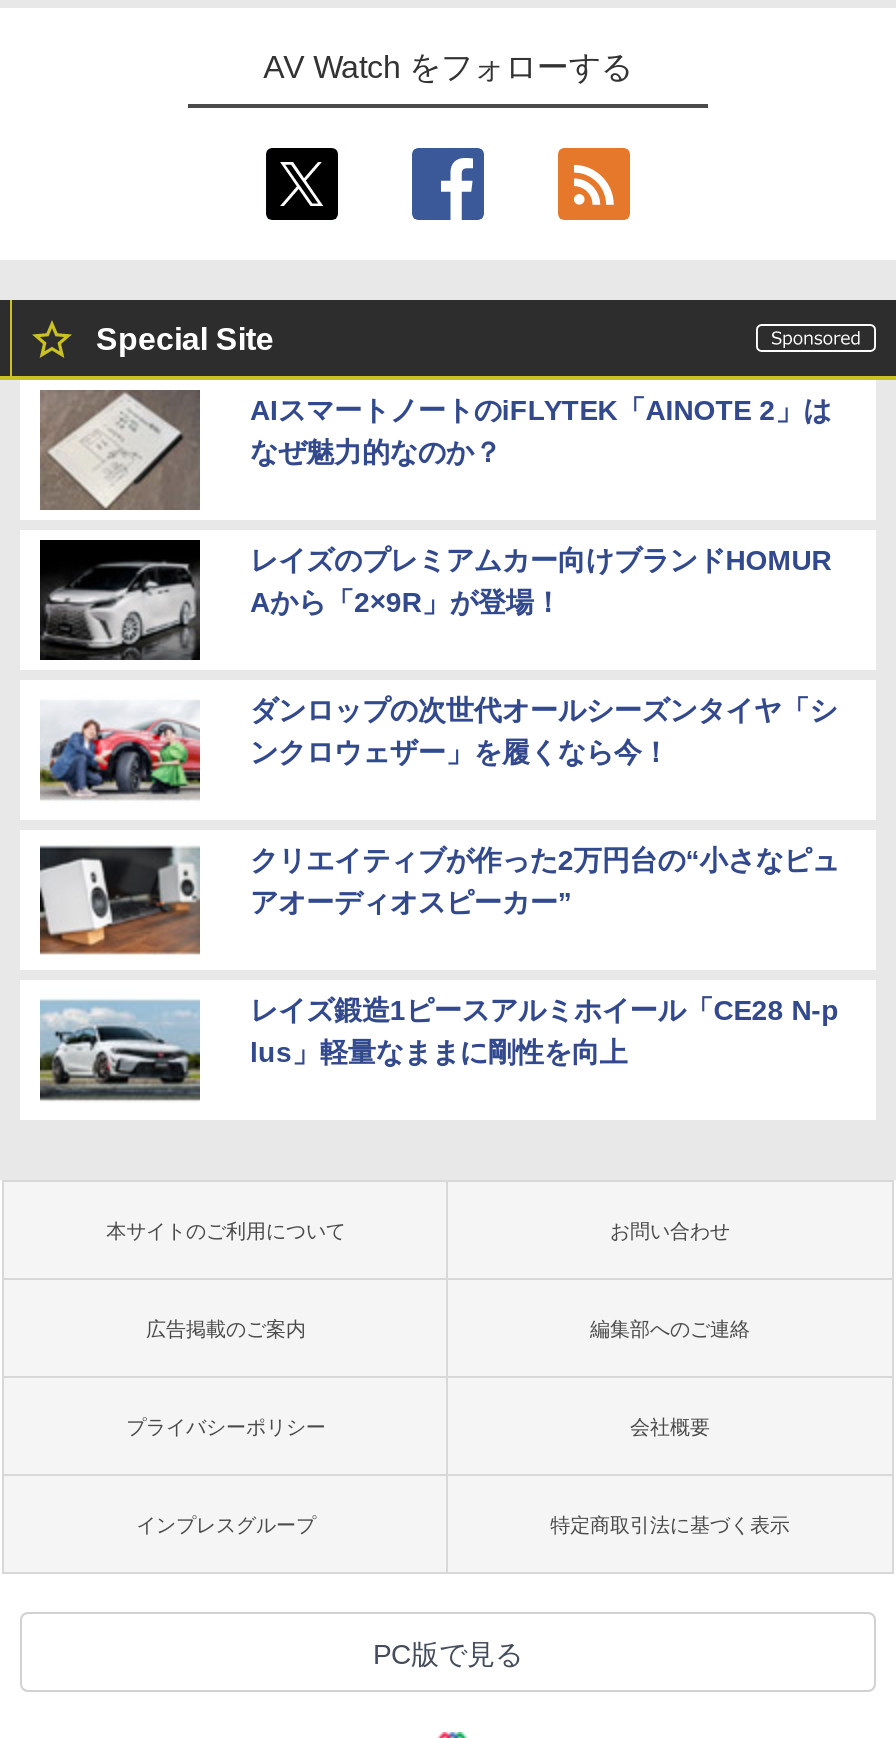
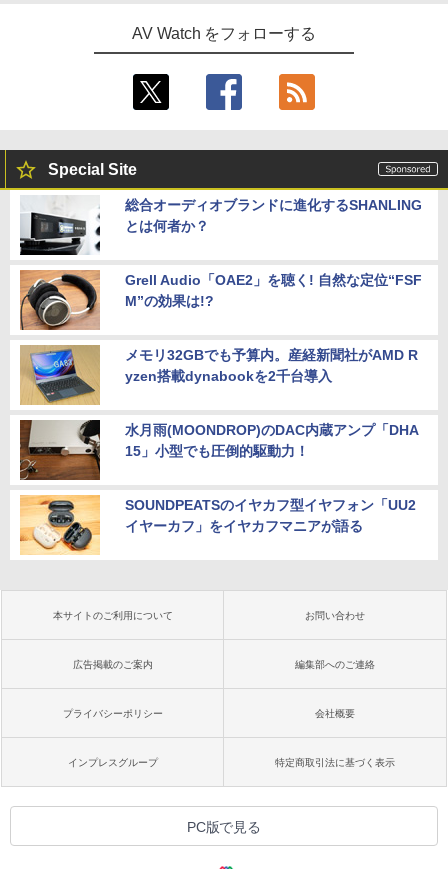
[38,388,831,512] [image] | AIスマートノートのiFLYTEK「AINOTE 2」は | なぜ魅力的なのか？ -> [19,195,422,256] [image] | 総合オーディオブランドに進化するSHANLING | とは何者か？
[38,538,831,662] [image] | レイズのプレミアムカー向けブランドHOMUR | Aから「2×9R」が登場！ -> [19,269,422,331] [image] | Grell Audio「OAE2」を聴く! 自然な定位“FSF | M”の効果は!?
[40,690,837,810] [image] | ダンロップの次世代オールシーズンタイヤ「シ | ンクロウェザー」を履くなら今！ -> [19,344,418,406] [image] | メモリ32GBでも予算内。産経新聞社がAMD R | yzen搭載dynabookを2千台導入
[38,840,839,960] [image] | クリエイティブが作った2万円台の“小さなピュ | アオーディオスピーカー” -> [19,419,419,481] [image] | 水月雨(MOONDROP)のDAC内蔵アンプ「DHA | 15」小型でも圧倒的駆動力！
[38,990,839,1108] [image] | レイズ鍛造1ピースアルミホイール「CE28 N-p | lus」軽量なままに剛性を向上 -> [19,494,416,556] [image] | SOUNDPEATSのイヤカフ型イヤフォン「UU2 | イヤーカフ」をイヤカフマニアが語る

